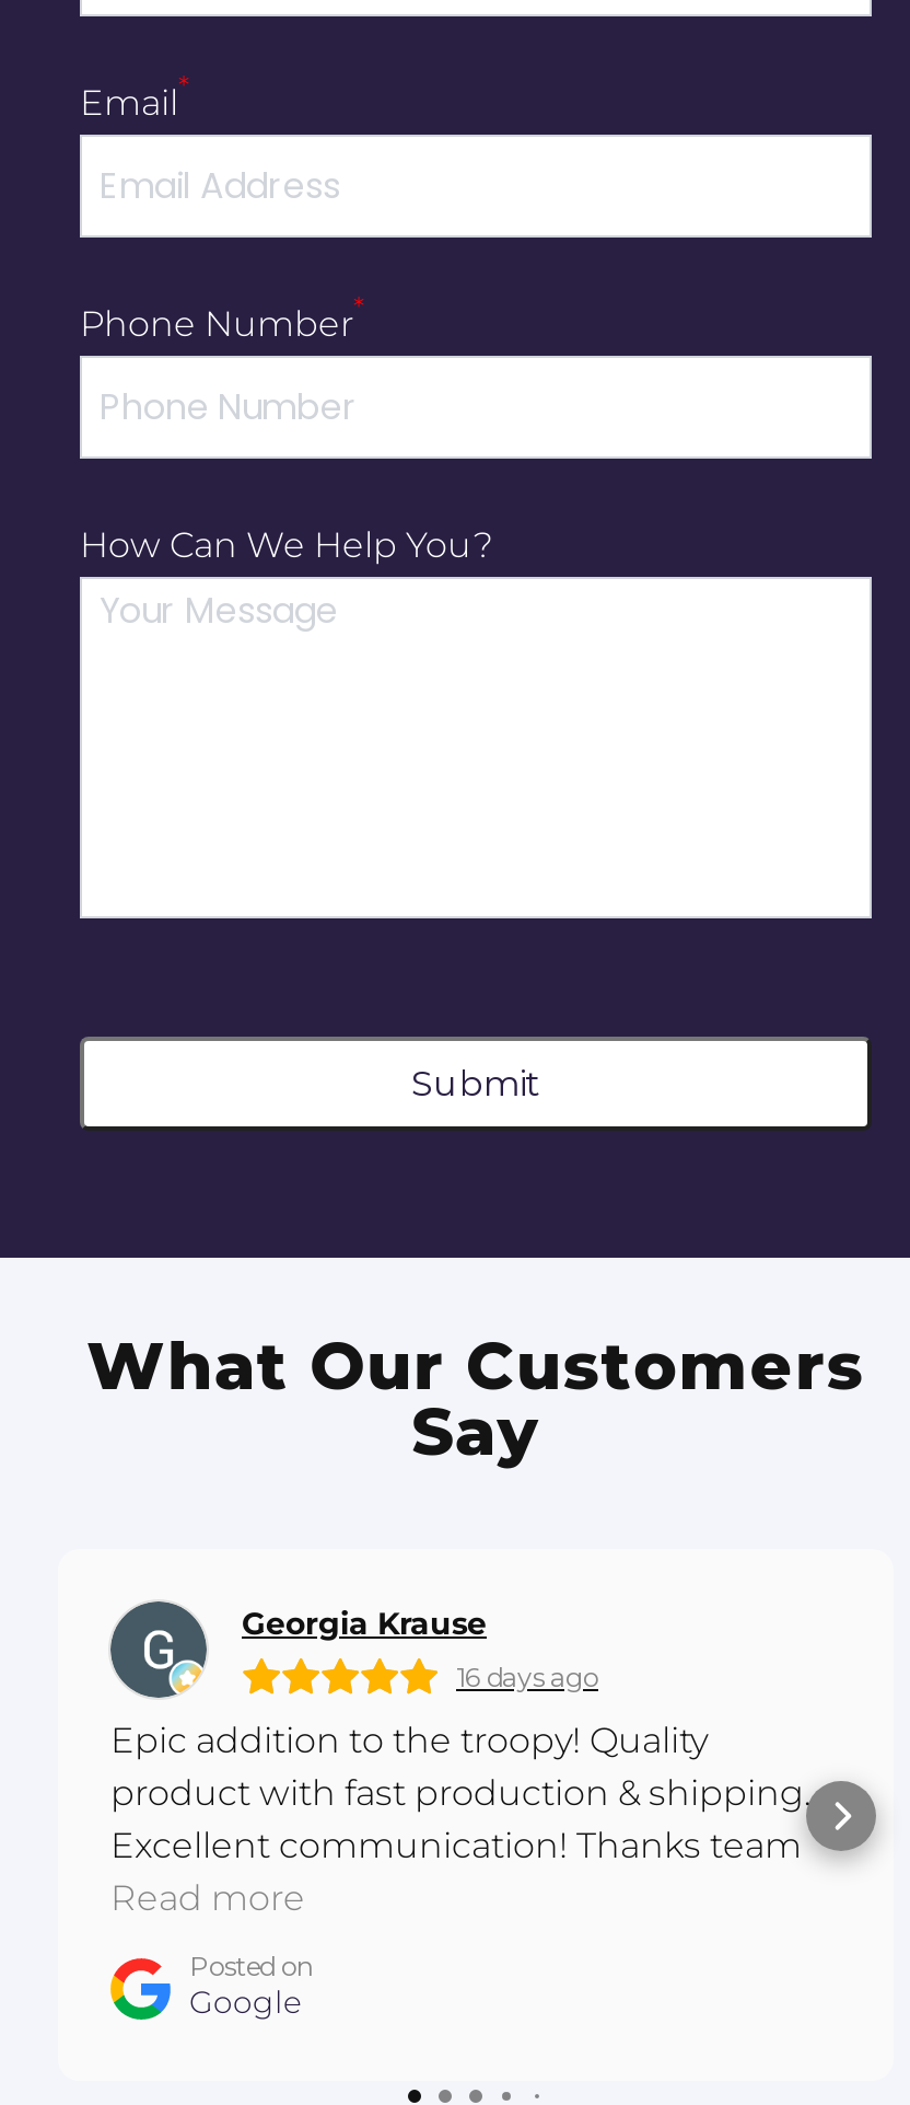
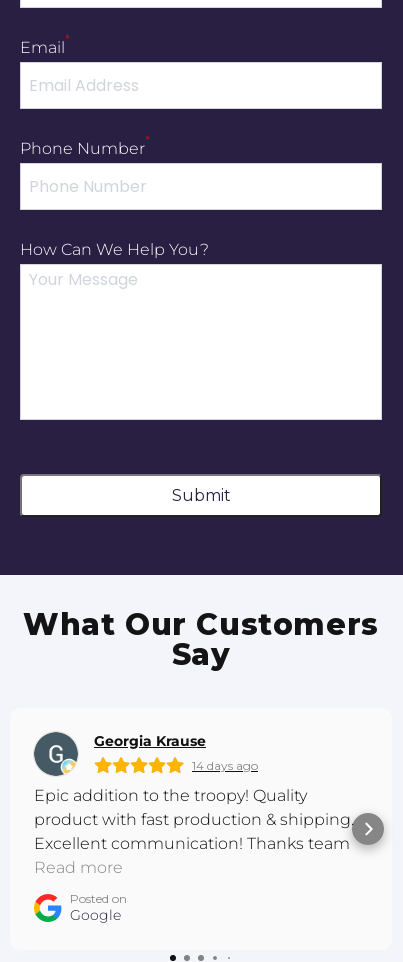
[456,1660,598,1693] 16 days ago -> [192,758,258,773] 14 days ago

